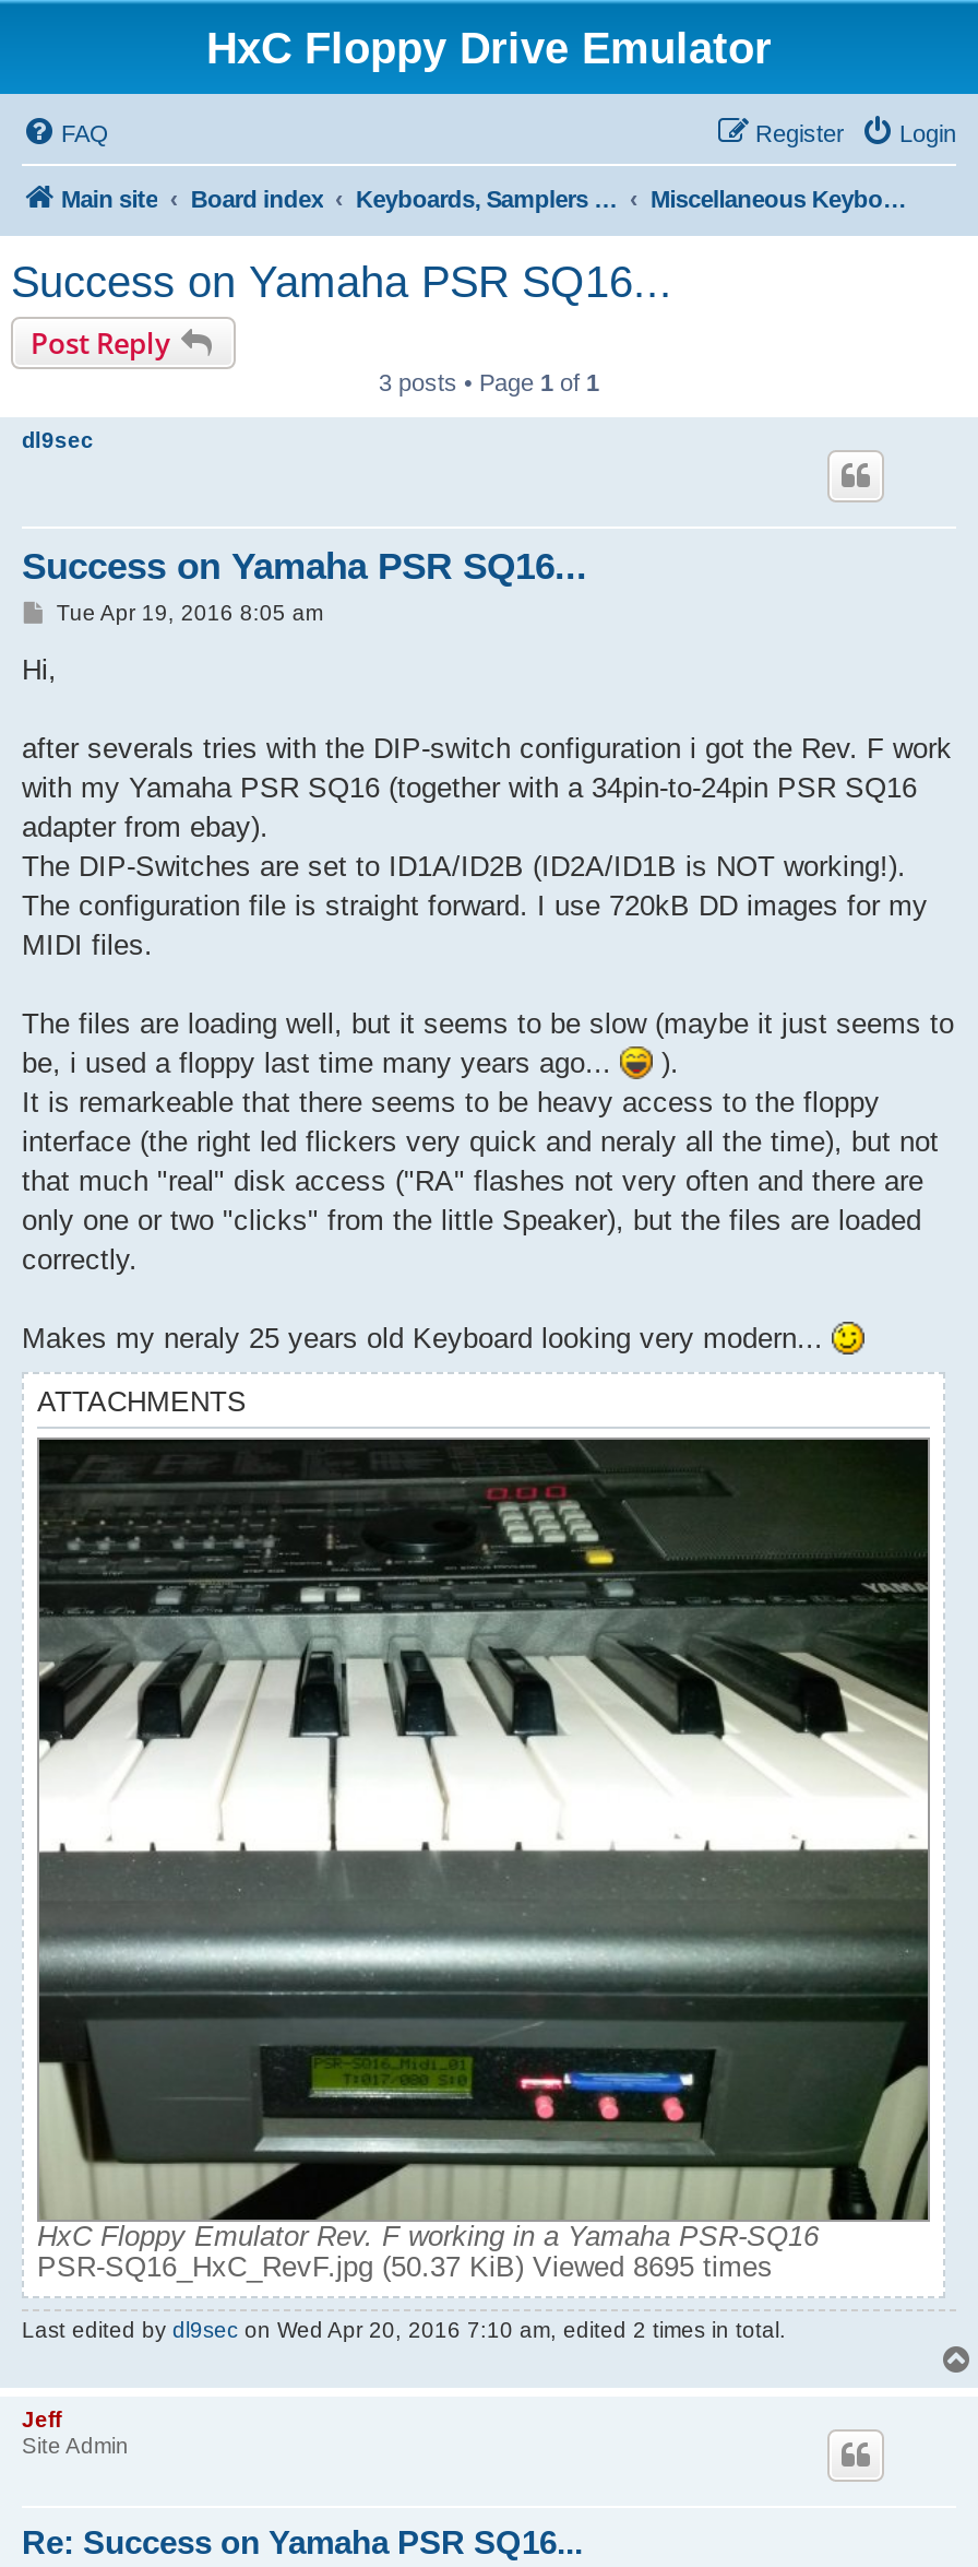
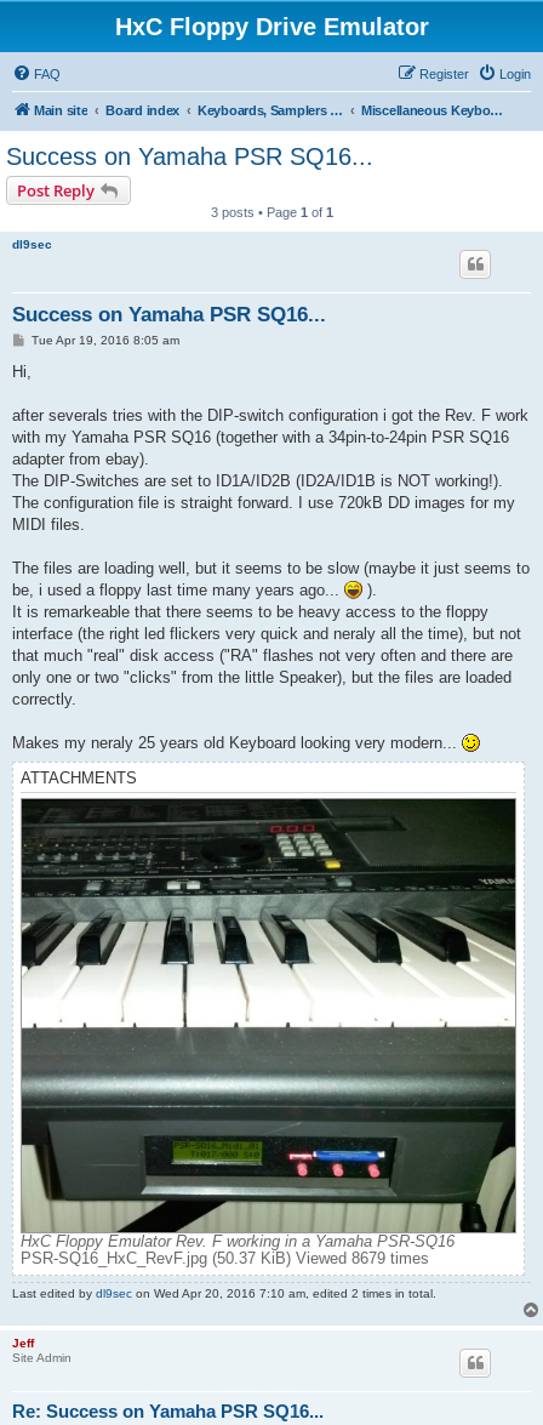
[37,2251,773,2283] PSR-SQ16_HxC_RevF.jpg (50.37 KiB) Viewed 8695 times -> [21,1249,429,1268] PSR-SQ16_HxC_RevF.jpg (50.37 KiB) Viewed 8679 times

